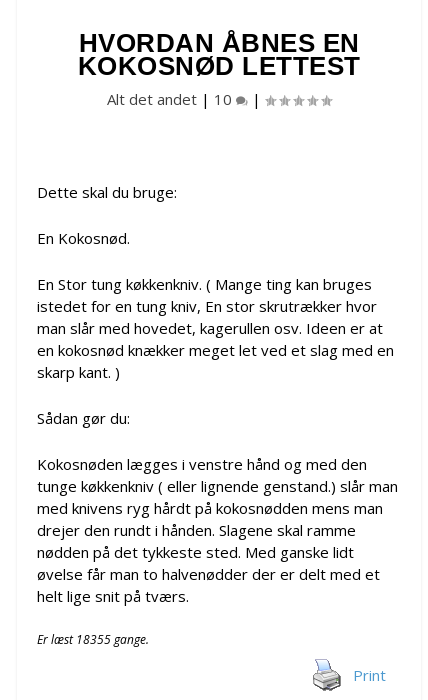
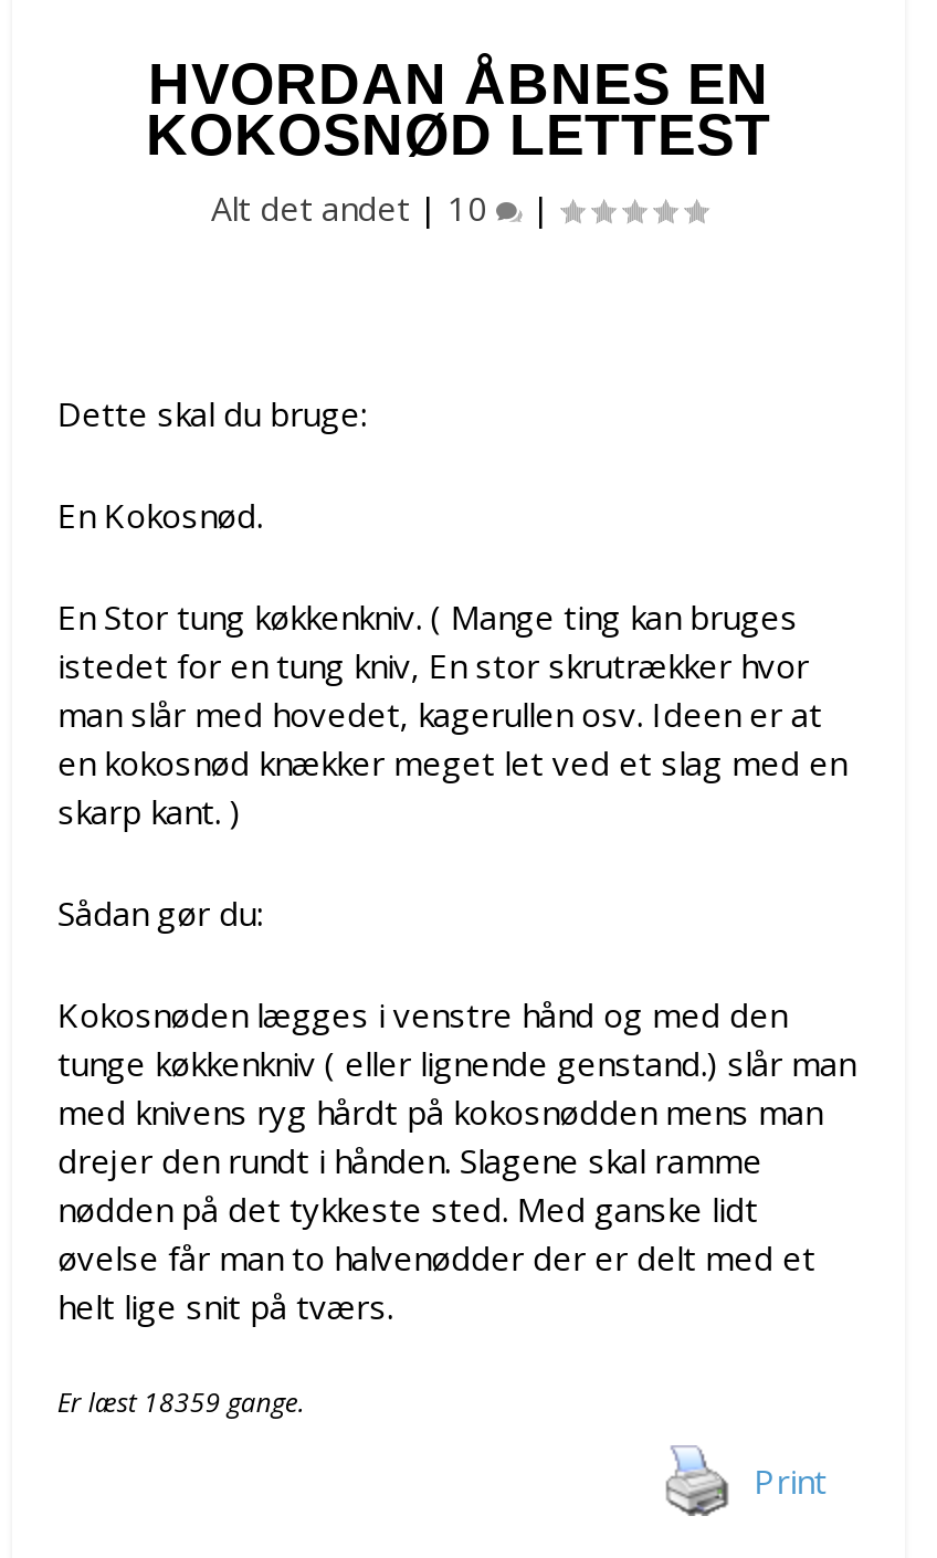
[37,631,149,648] Er læst 18355 gange. -> [57,1383,305,1421] Er læst 18359 gange.

